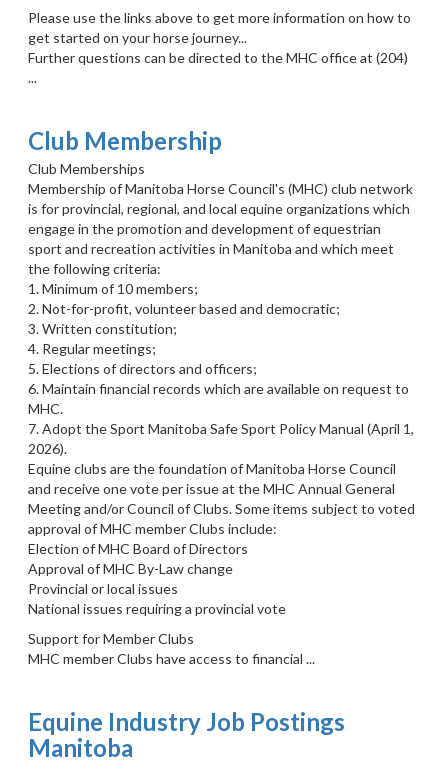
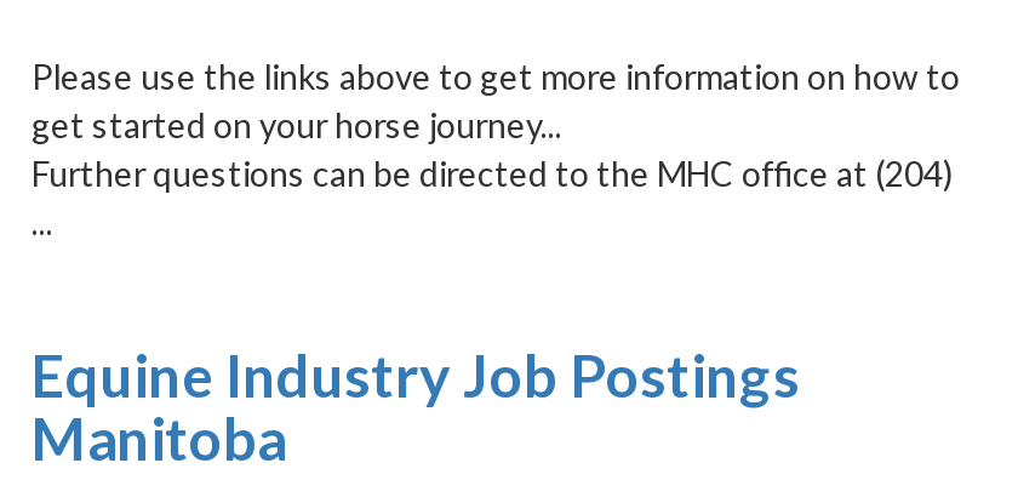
[28,126,415,667] Club Membership | Club Memberships | Membership of Manitoba Horse Council's (MHC) club network | is for provincial, regional, and local equine organizations which | engage in the promotion and development of equestrian | sport and recreation activities in Manitoba and which meet | the following criteria: | 1. Minimum of 10 members; | 2. Not-for-profit, volunteer based and democratic; | 3. Written constitution; | 4. Regular meetings; | 5. Elections of directors and officers; | 6. Maintain financial records which are available on request to | MHC. | 7. Adopt the Sport Manitoba Safe Sport Policy Manual (April 1, | 2026). | Equine clubs are the foundation of Manitoba Horse Council | and receive one vote per issue at the MHC Annual General | Meeting and/or Council of Clubs. Some items subject to voted | approval of MHC member Clubs include: | Election of MHC Board of Directors | Approval of MHC By-Law change | Provincial or local issues | National issues requiring a provincial vote | Support for Member Clubs | MHC member Clubs have access to financial ... -> none

